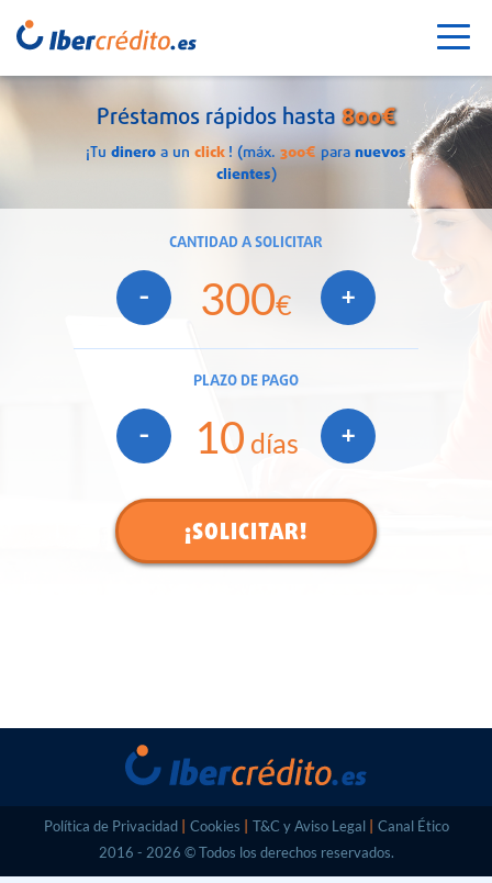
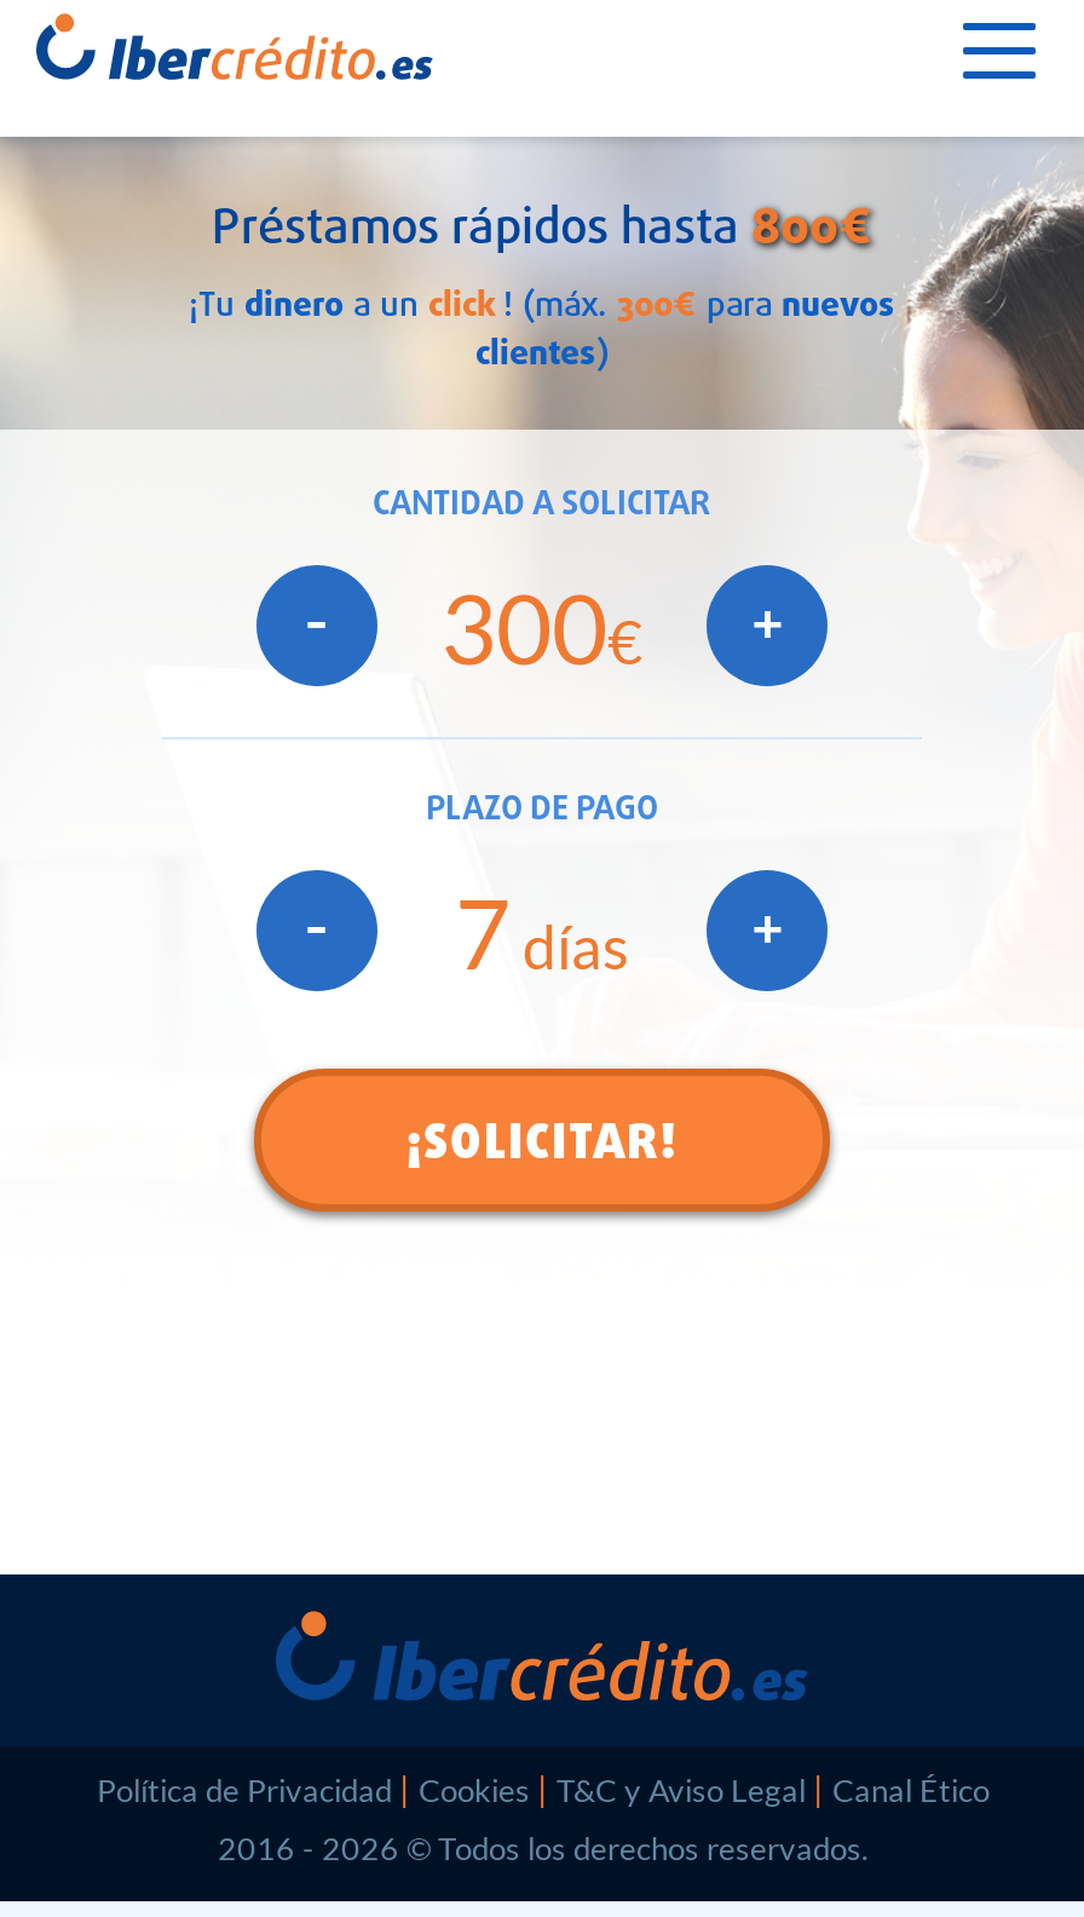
[194,411,298,464] 10días -> [455,876,629,992] 7días

